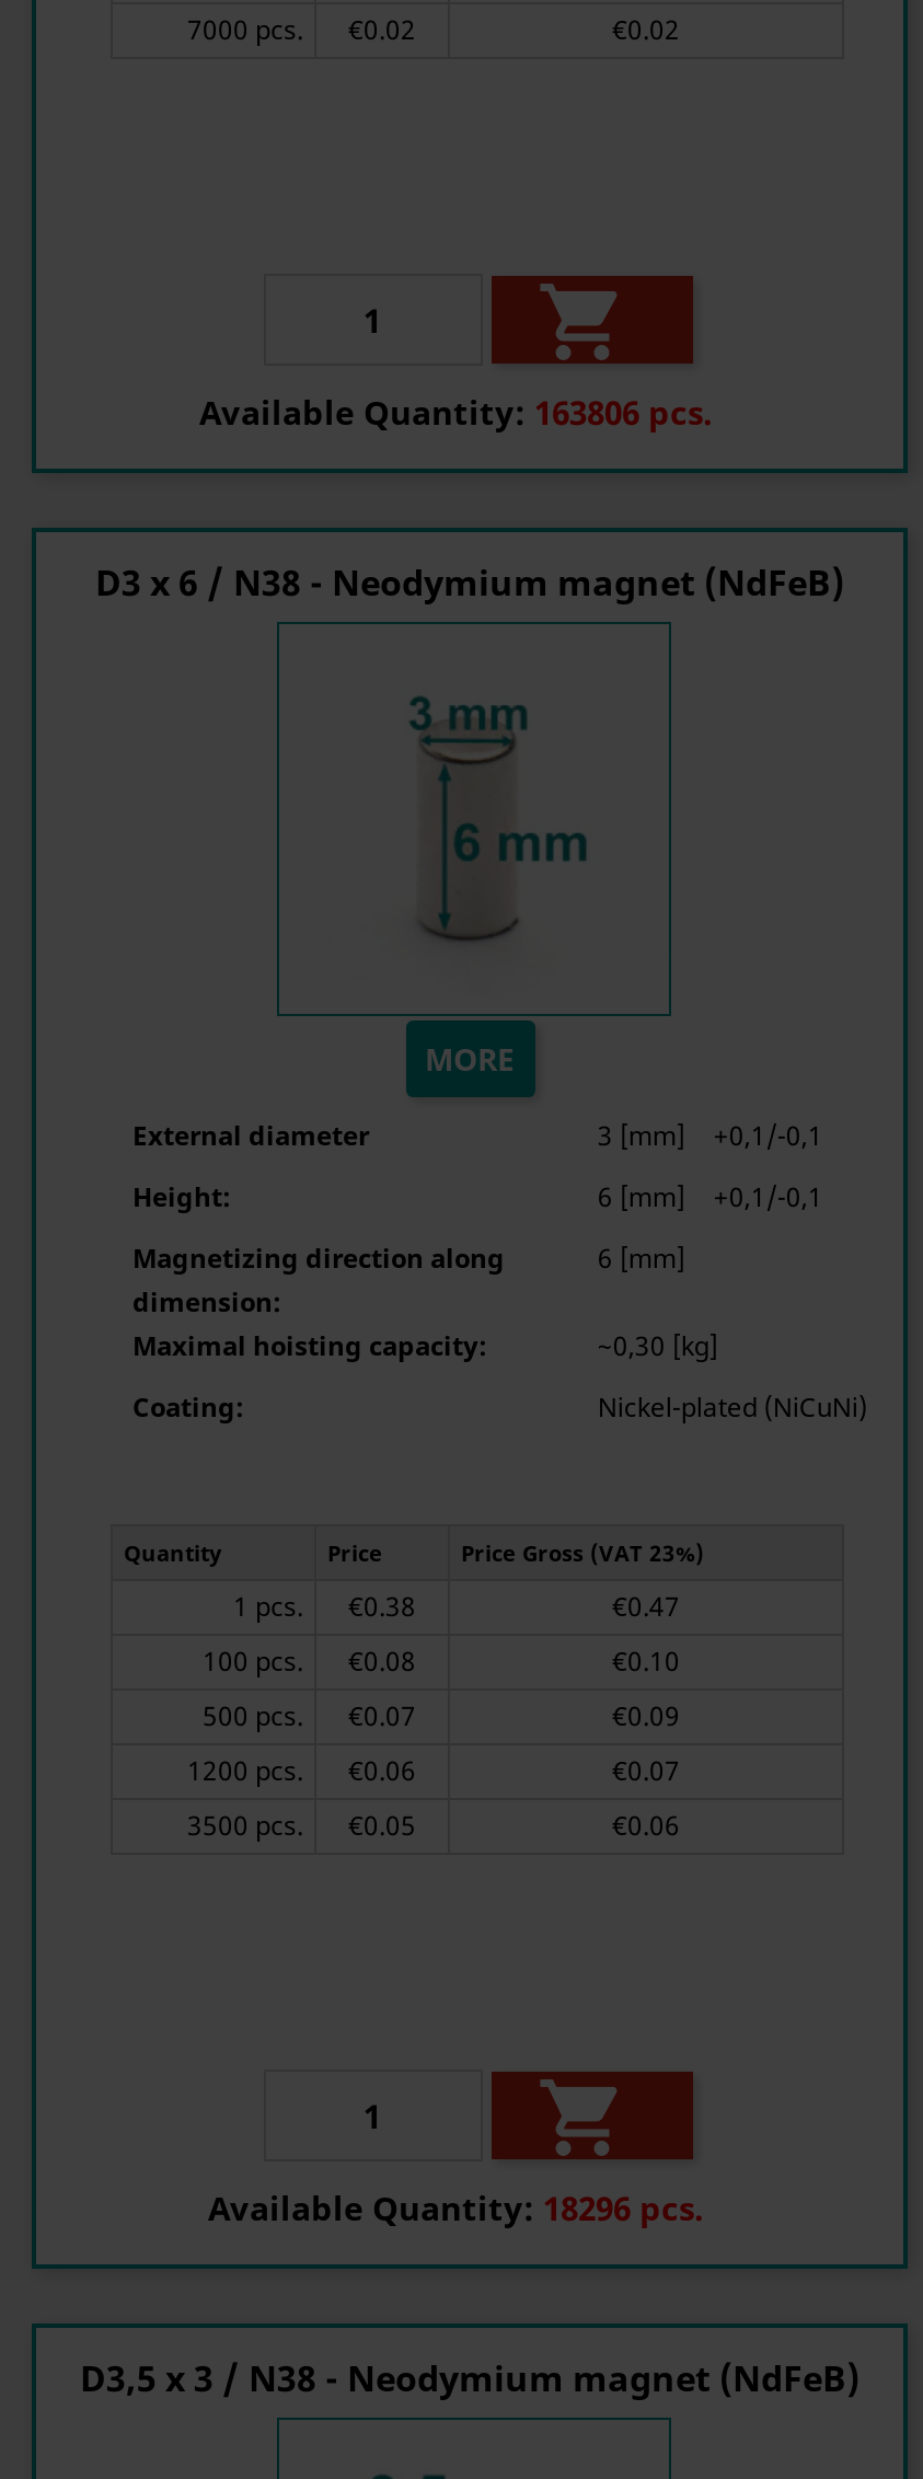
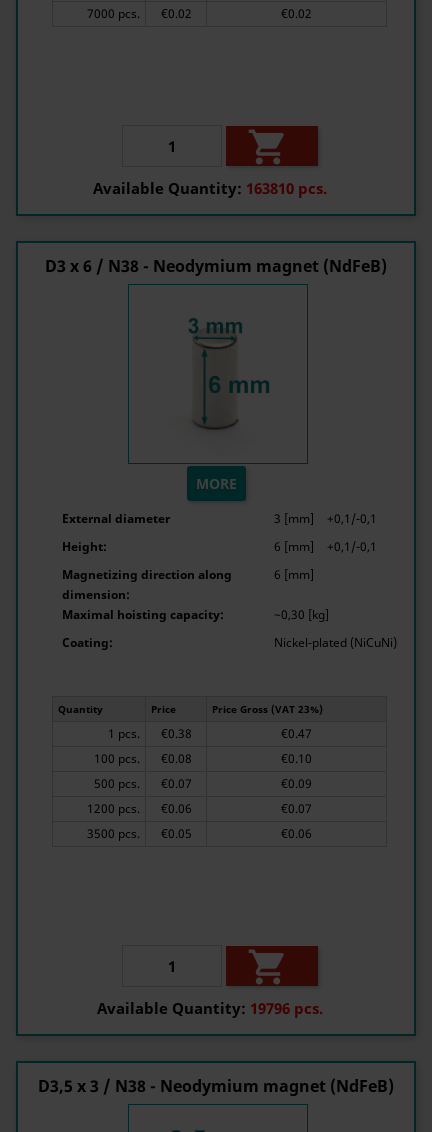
[199,389,712,433] Available Quantity: 163806 pcs. -> [92,178,326,198] Available Quantity: 163810 pcs.
[208,2185,703,2228] Available Quantity: 18296 pcs. -> [96,998,322,1018] Available Quantity: 19796 pcs.

